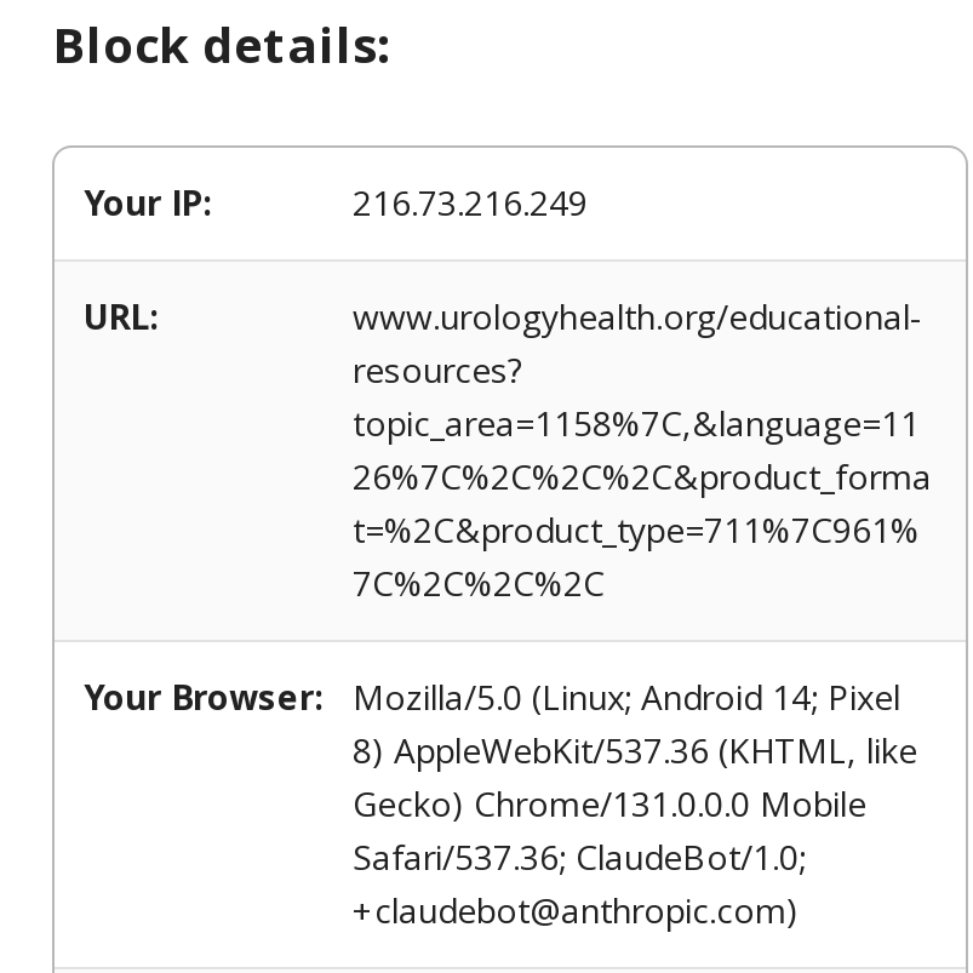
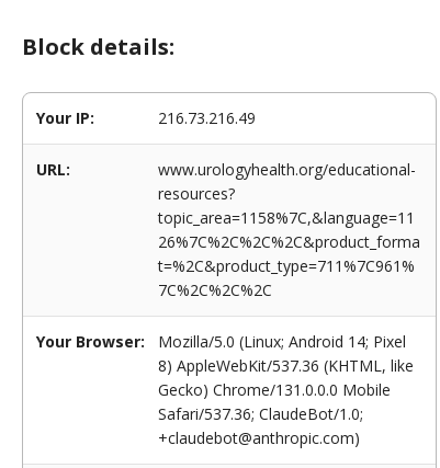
[353,179,588,225] 216.73.216.249 -> [158,107,256,128] 216.73.216.49

